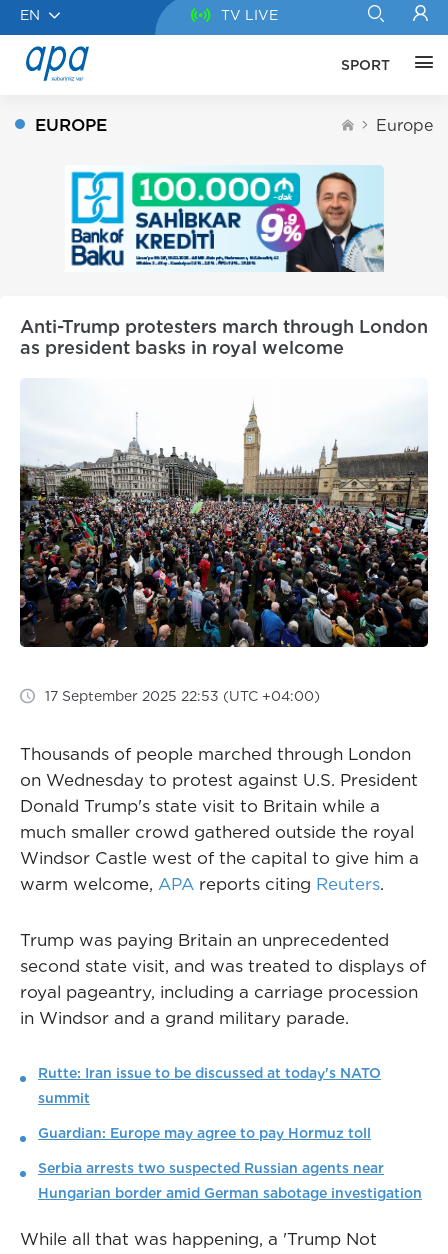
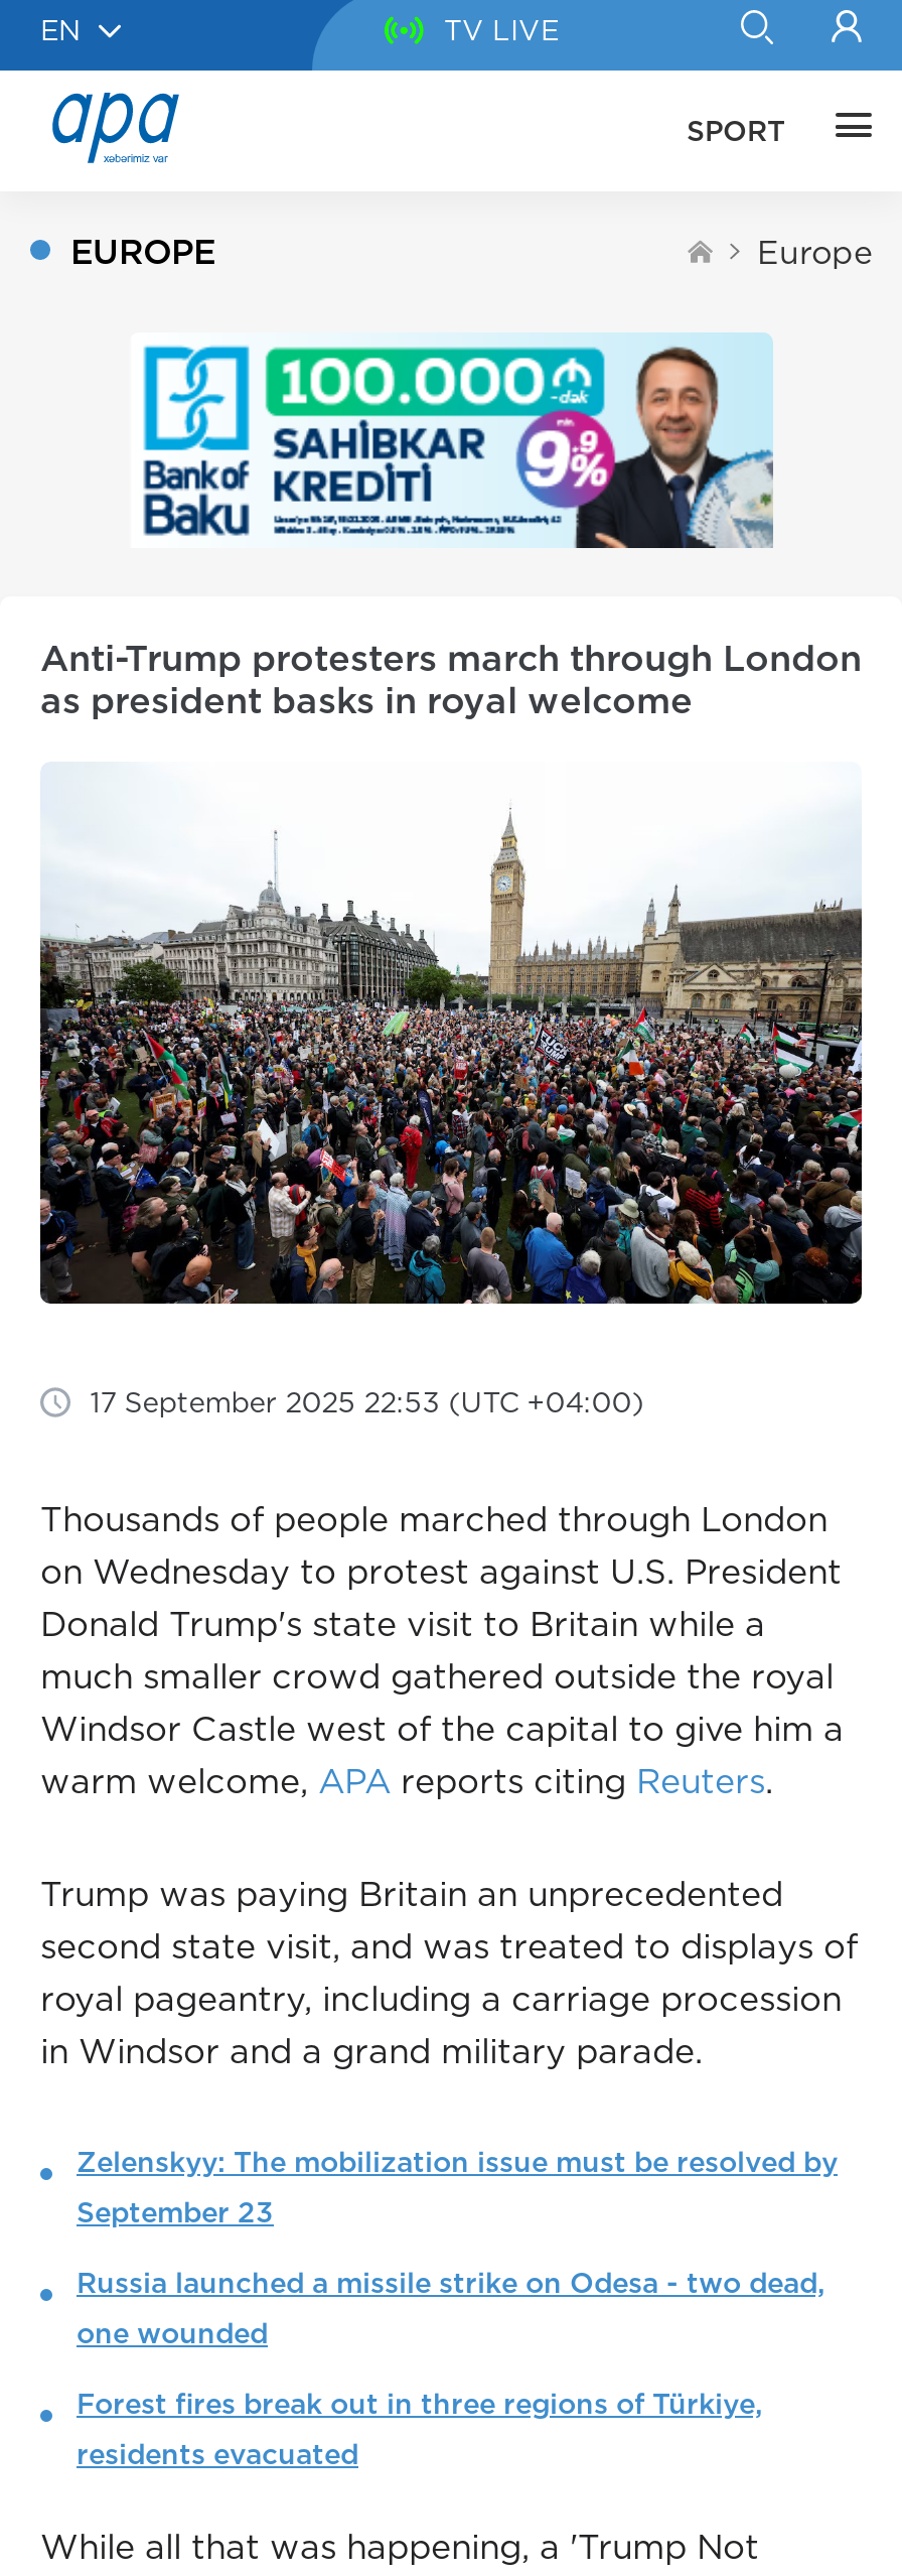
[38,1065,422,1201] Rutte: Iran issue to be discussed at today's NATO | summit | Guardian: Europe may agree to pay Hormuz toll | Serbia arrests two suspected Russian agents near | Hungarian border amid German sabotage investigation -> [77,2146,838,2471] Zelenskyy: The mobilization issue must be resolved by | September 23 | Russia launched a missile strike on Odesa - two dead, | one wounded | Forest fires break out in three regions of Türkiye, | residents evacuated

